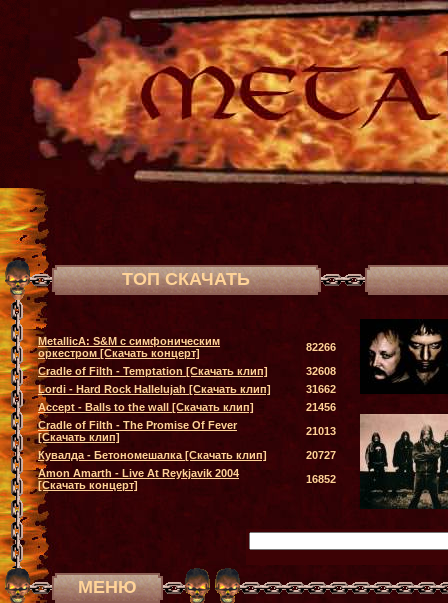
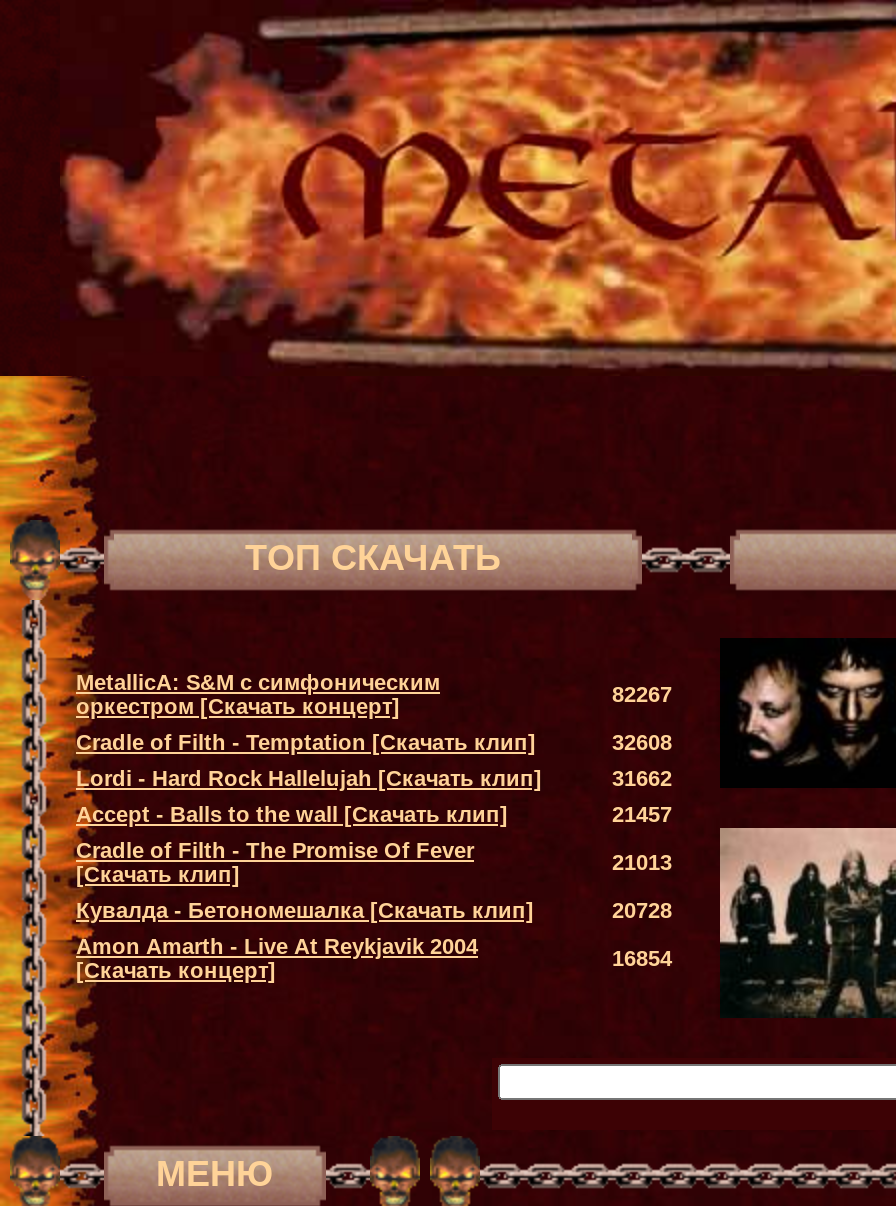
[306,341,336,353] 82266 -> [612,682,672,706] 82267
[306,401,336,413] 21456 -> [612,802,672,826] 21457
[306,449,336,461] 20727 -> [612,898,672,922] 20728
[306,473,336,485] 16852 -> [612,946,672,970] 16854

